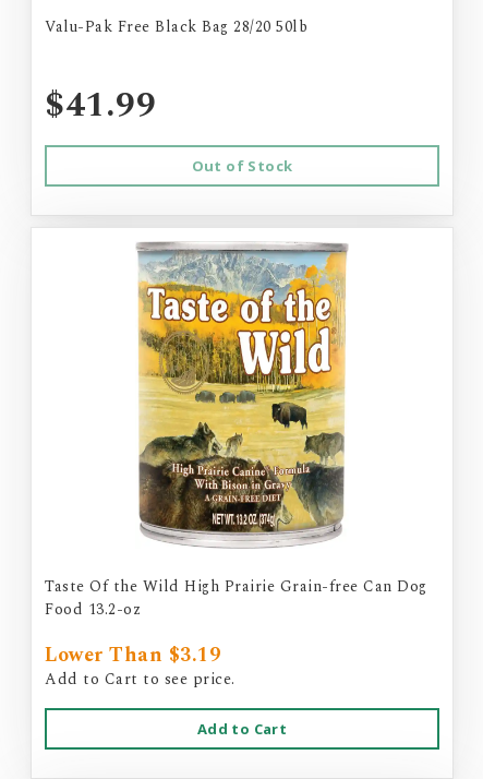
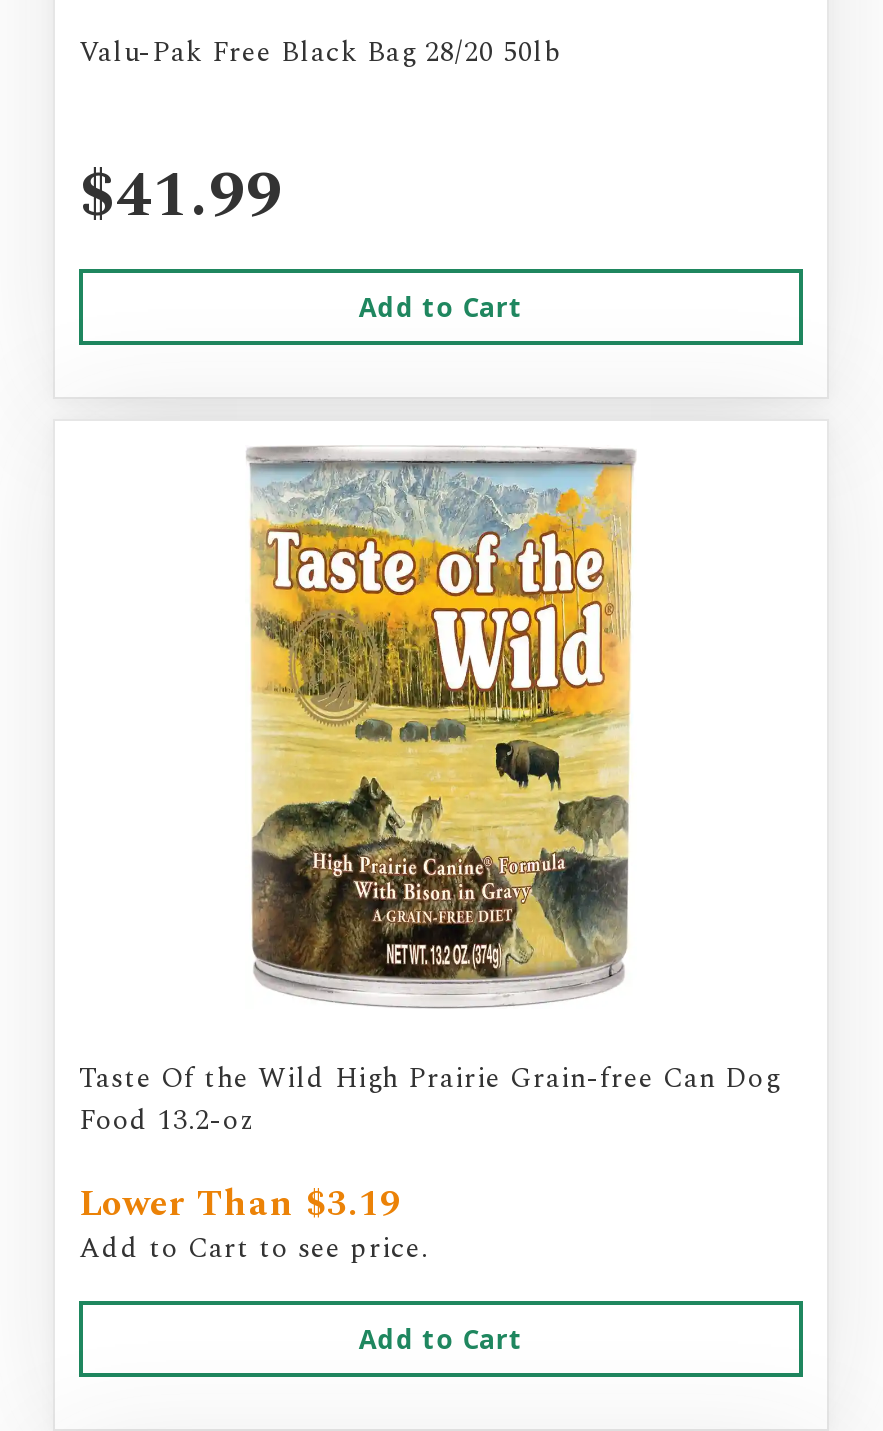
[192,157,293,176] Out of Stock -> [359,290,523,326] Add to Cart

